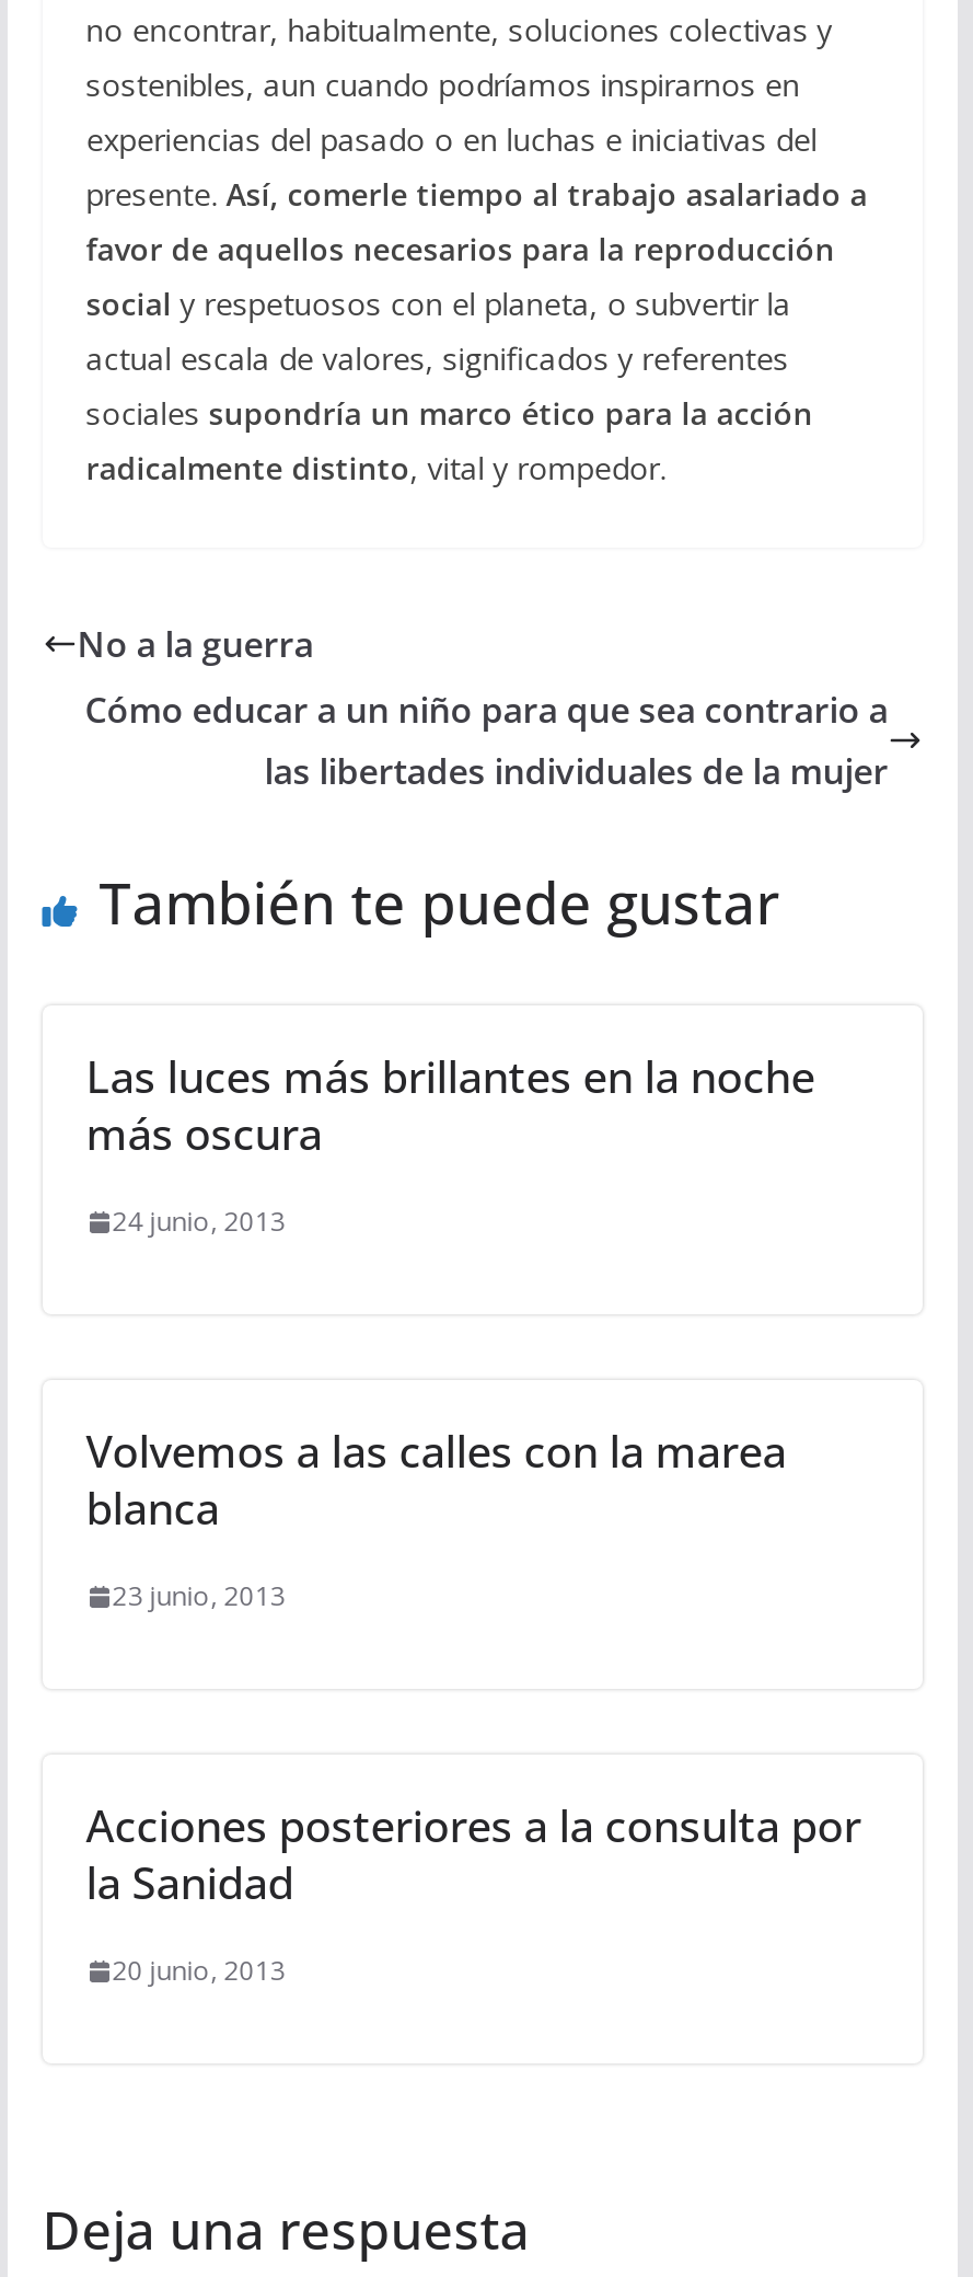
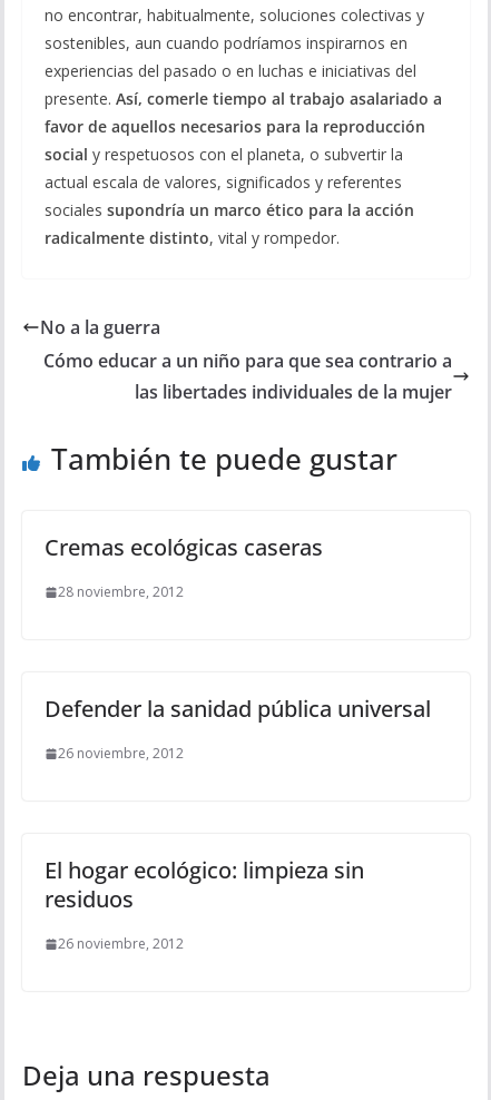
[86,1048,815,1164] Las luces más brillantes en la noche | más oscura -> [44,533,323,563] Cremas ecológicas caseras
[112,1203,285,1240] 24 junio, 2013 -> [58,583,183,602] 28 noviembre, 2012
[86,1422,786,1538] Volvemos a las calles con la marea | blanca -> [44,694,431,724] Defender la sanidad pública universal
[112,1578,285,1615] 23 junio, 2013 -> [58,744,183,763] 26 noviembre, 2012
[86,1797,861,1913] Acciones posteriores a la consulta por | la Sanidad -> [44,855,364,914] El hogar ecológico: limpieza sin | residuos
[112,1952,285,1990] 20 junio, 2013 -> [58,934,183,953] 26 noviembre, 2012

